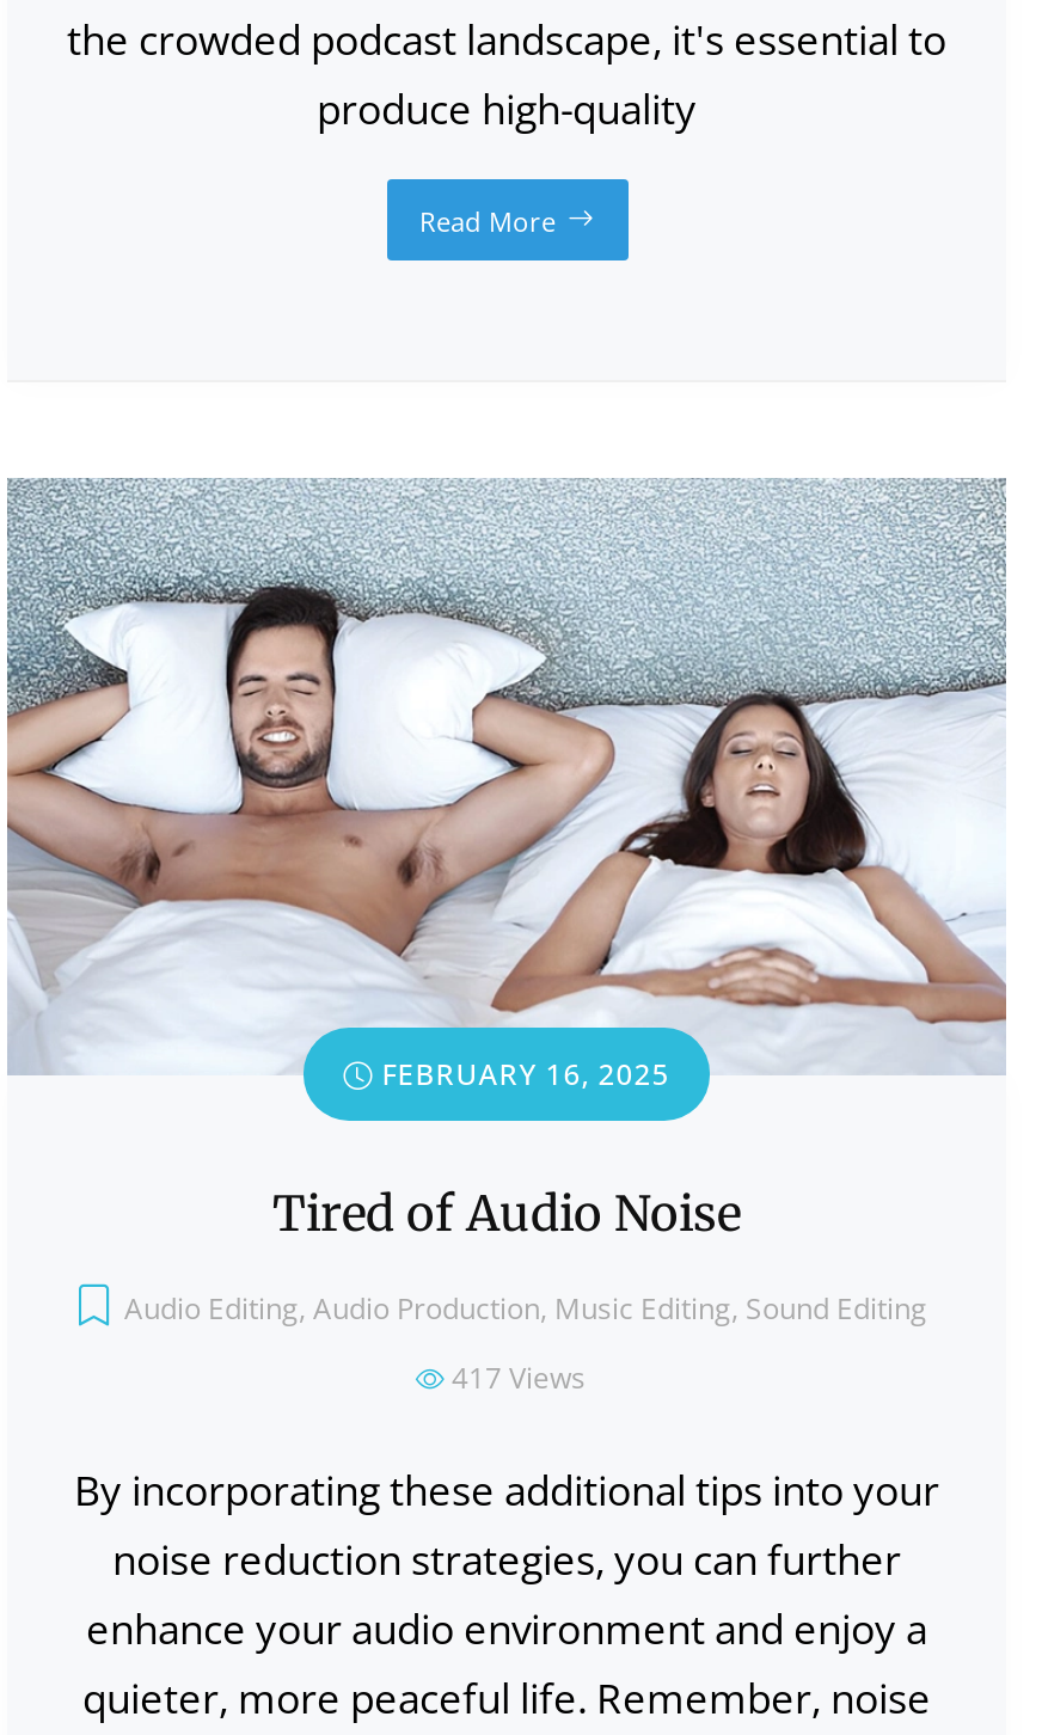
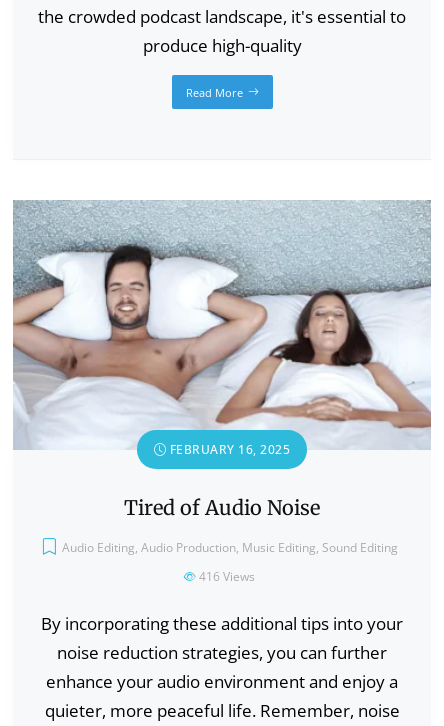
[445,1358,586,1399] 417 Views -> [196,568,255,585] 416 Views

